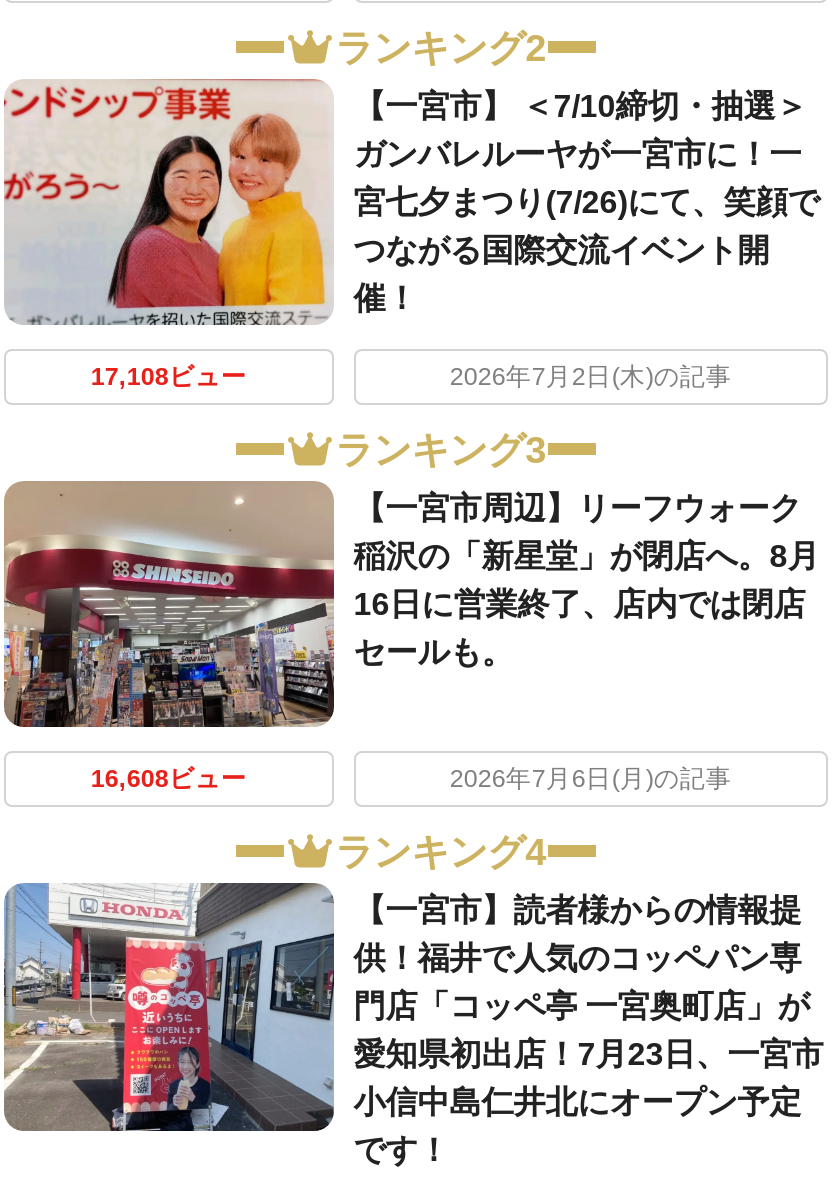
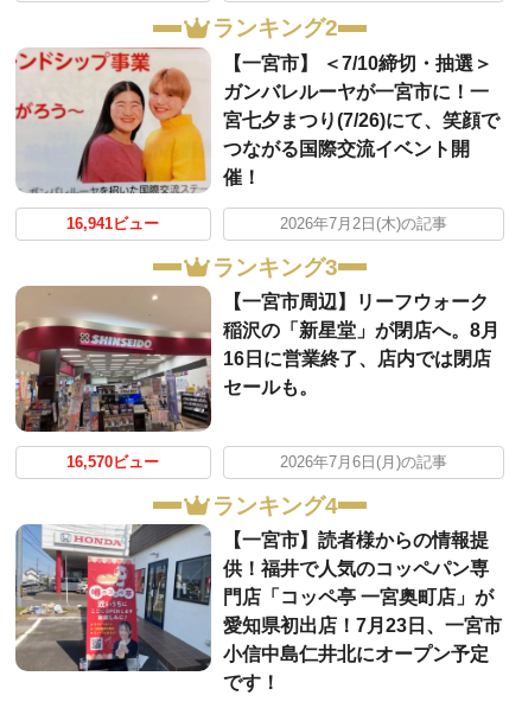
[91,364,247,392] 17,108ビュー -> [67,216,159,233] 16,941ビュー
[91,766,247,794] 16,608ビュー -> [67,455,159,471] 16,570ビュー

